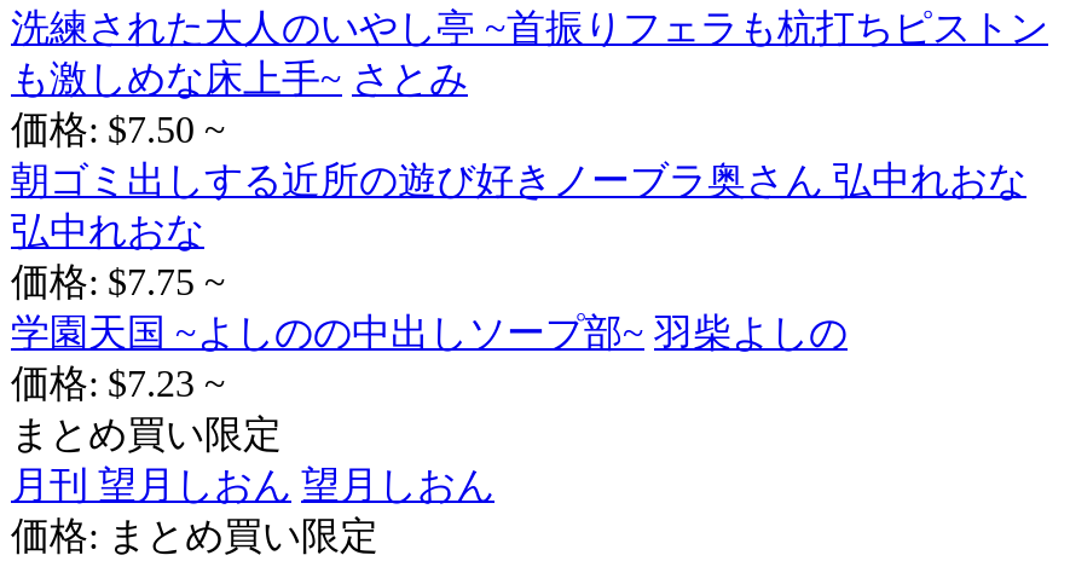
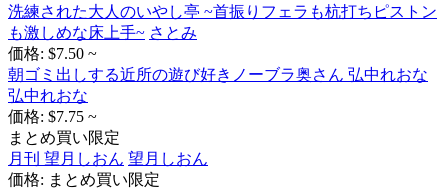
[11,311,848,403] 学園天国 ~よしのの中出しソープ部~ 羽柴よしの | 価格: $7.23 ~ -> none

